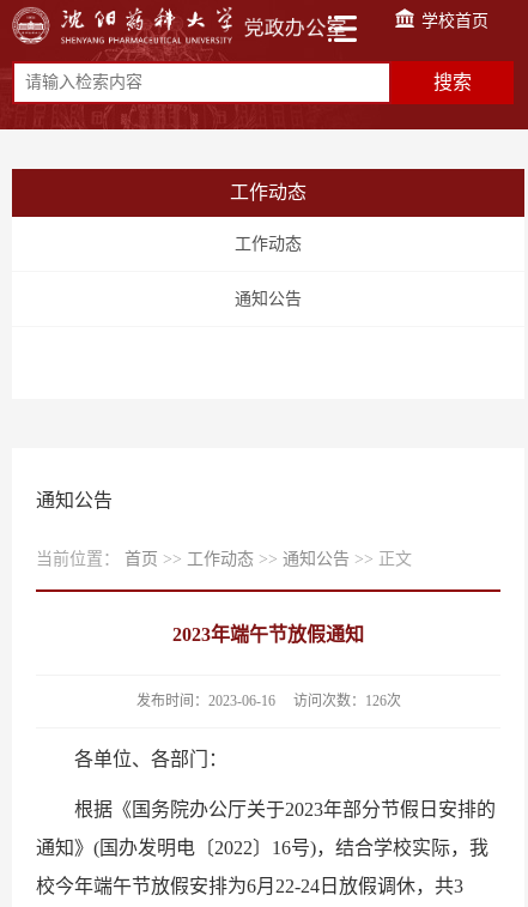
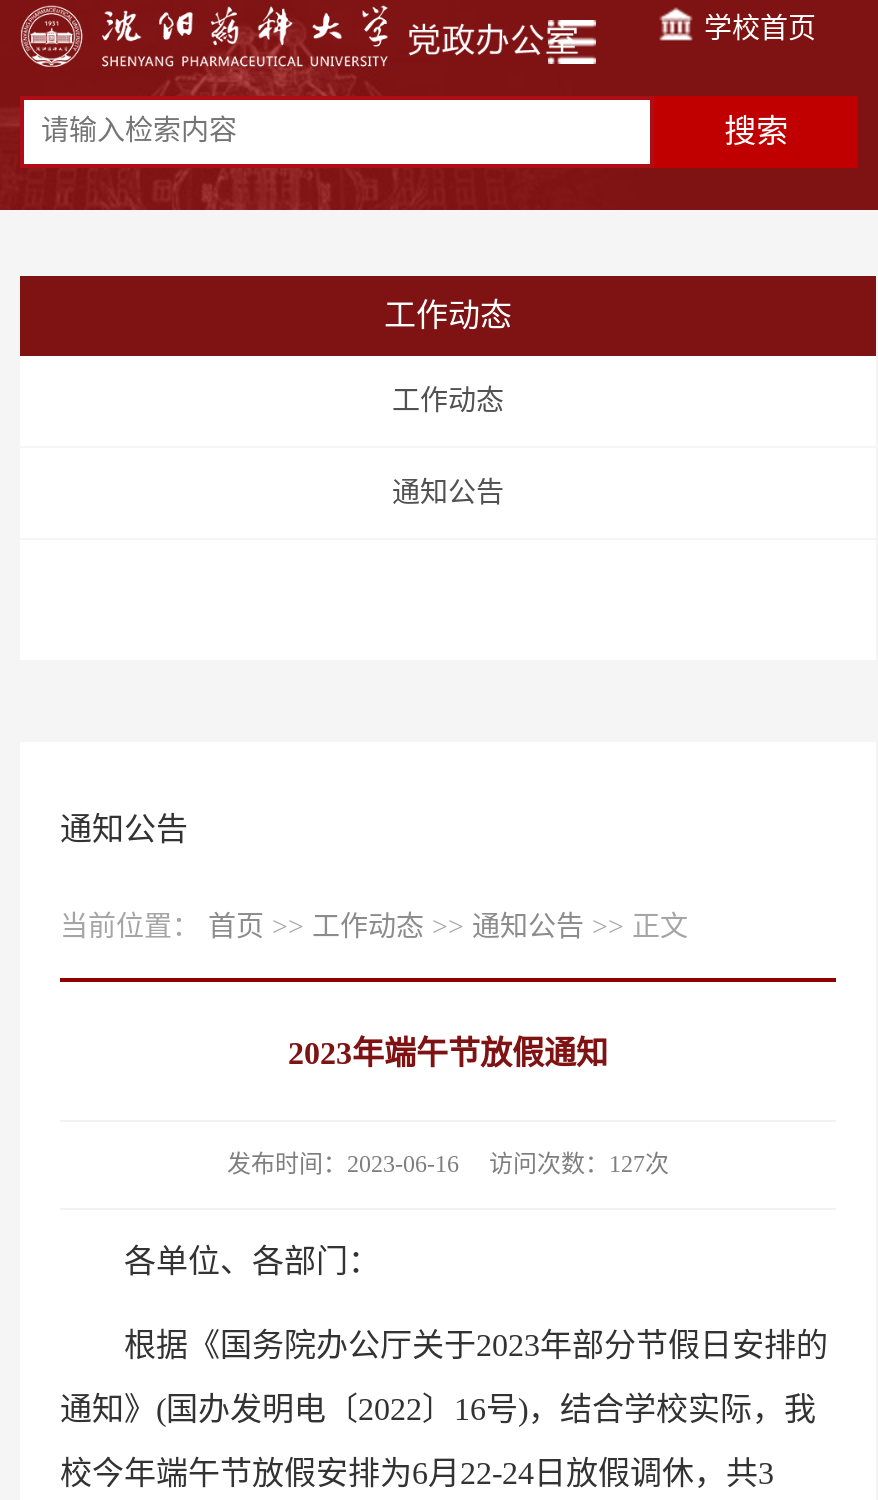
[136,693,400,709] 发布时间：2023-06-16 访问次数：126次 -> [227,1150,669,1178] 发布时间：2023-06-16 访问次数：127次

